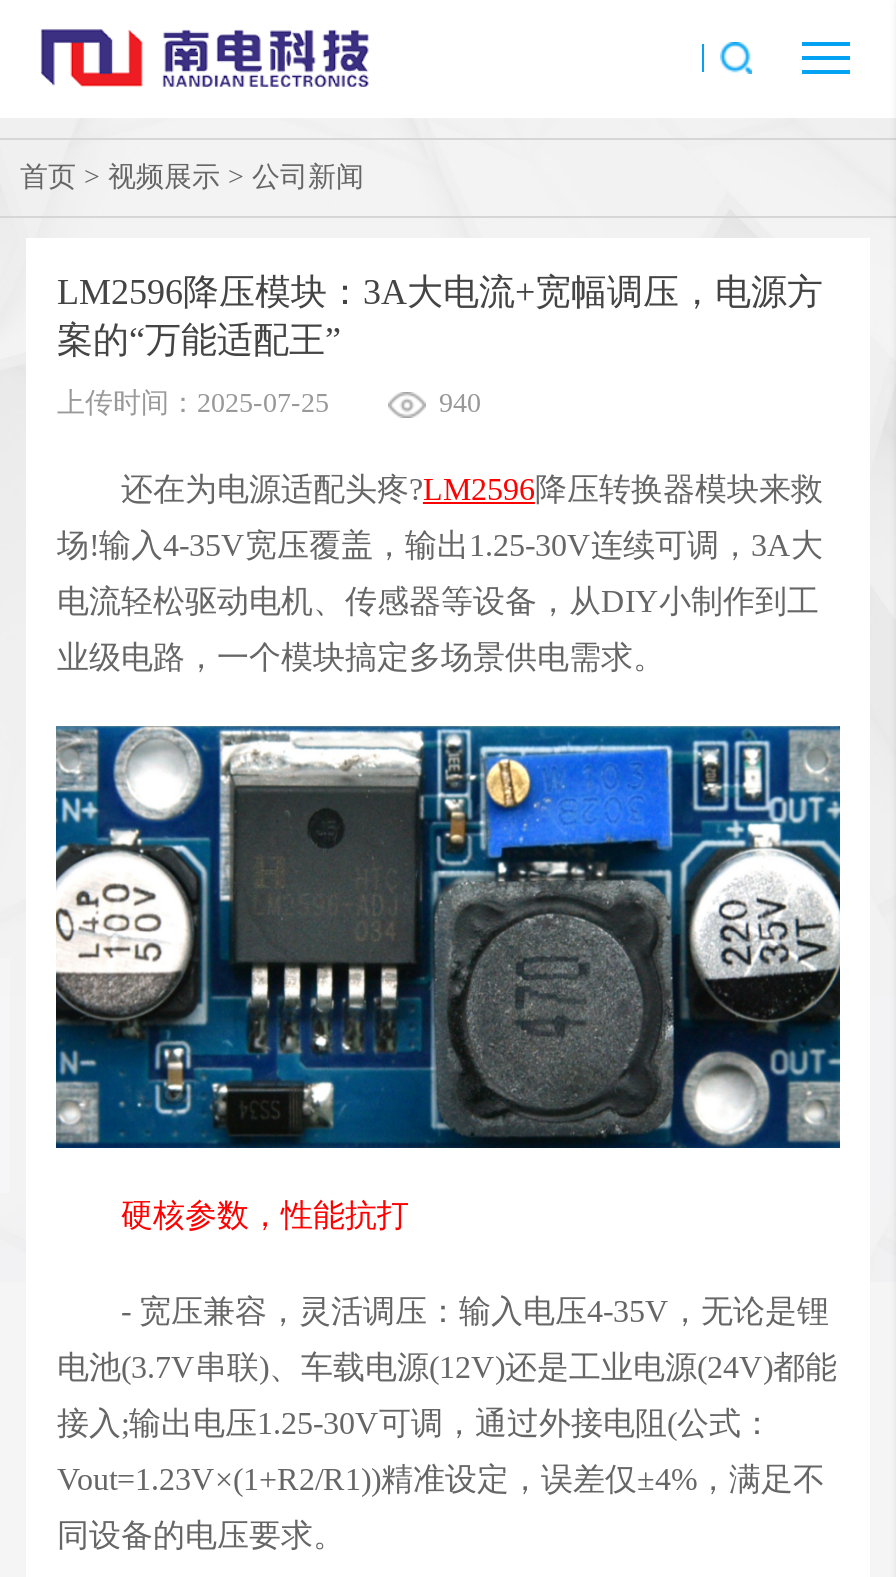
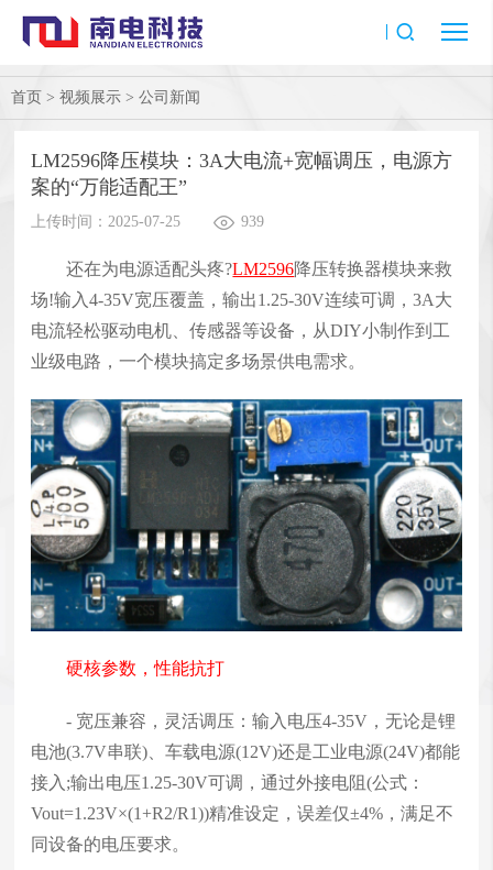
[439,388,481,418] 940 -> [241,213,265,230] 939

